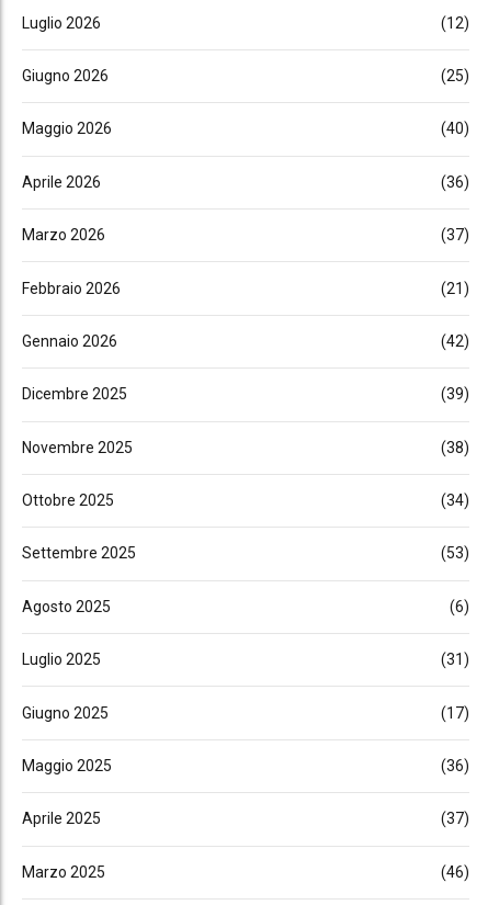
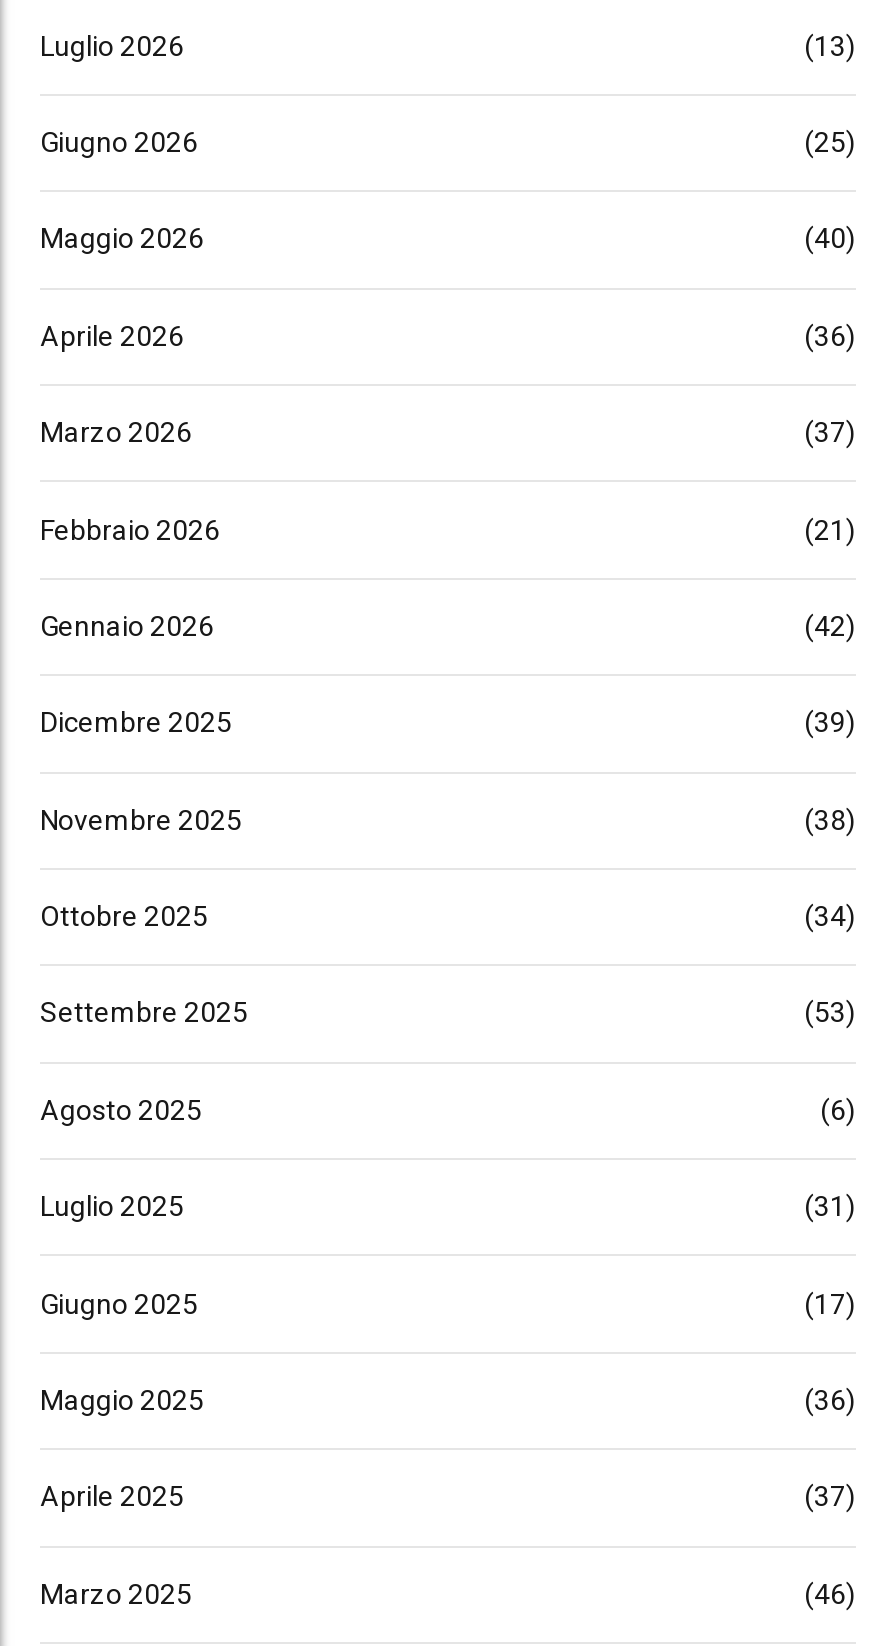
[438,14,469,31] (12) -> [798,29,856,61] (13)

